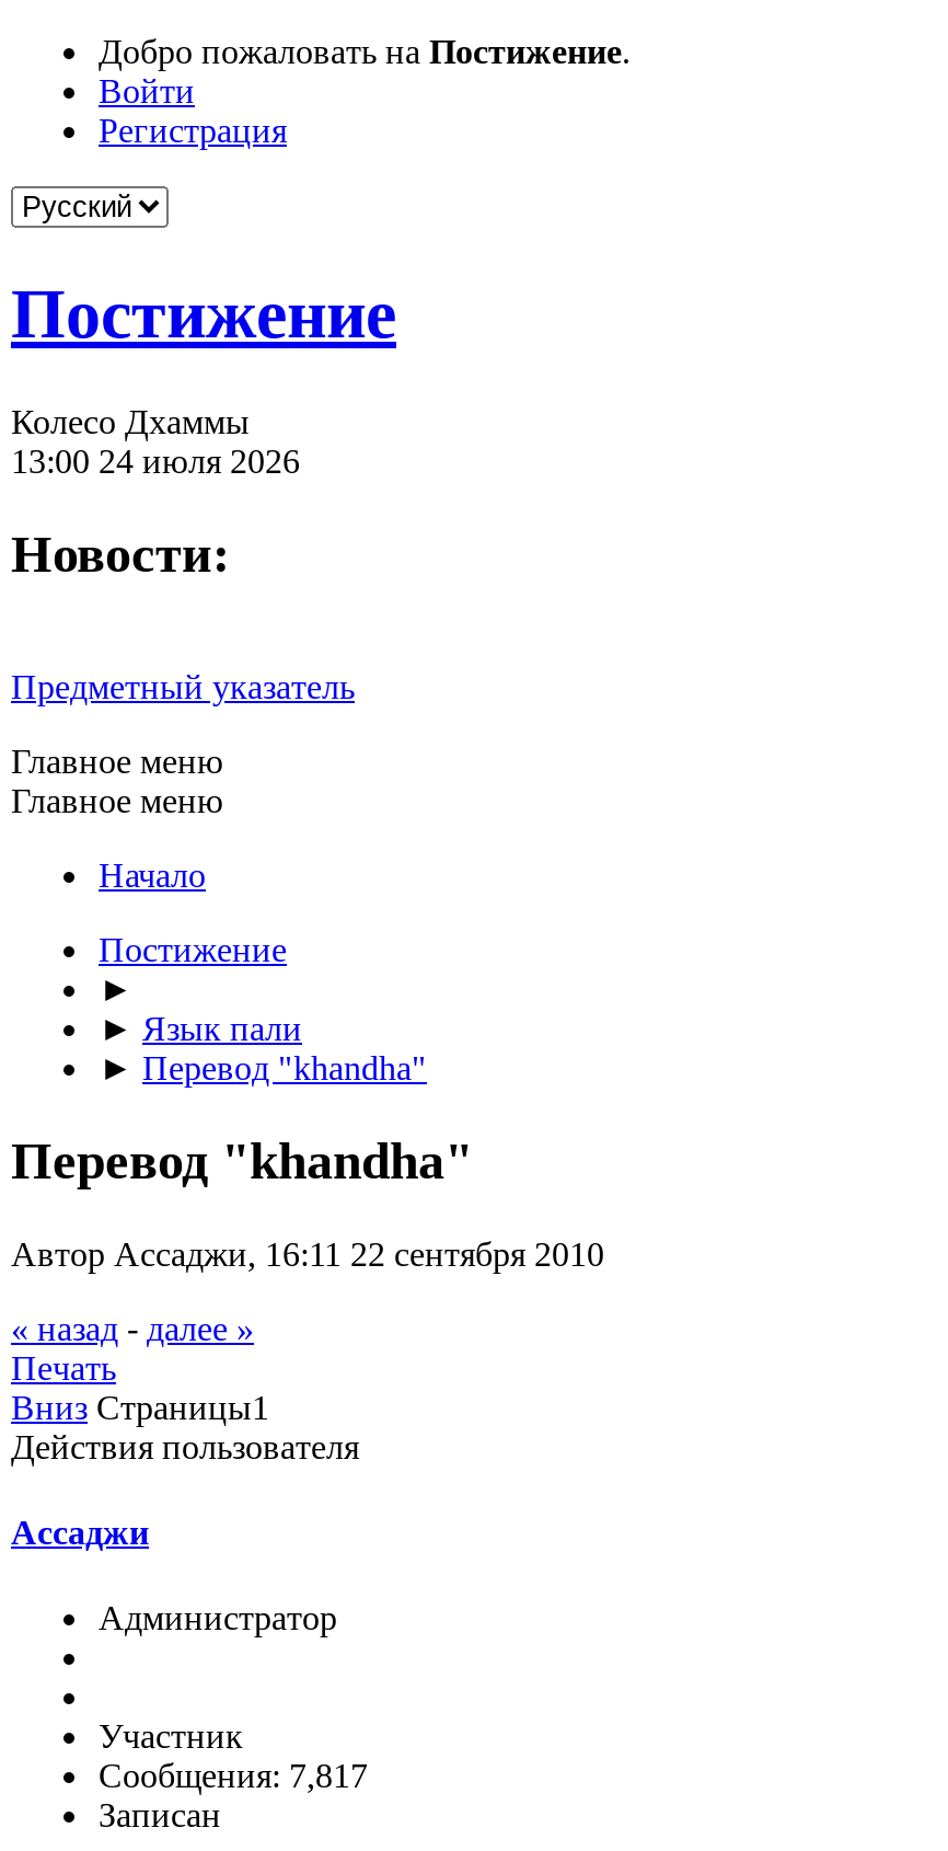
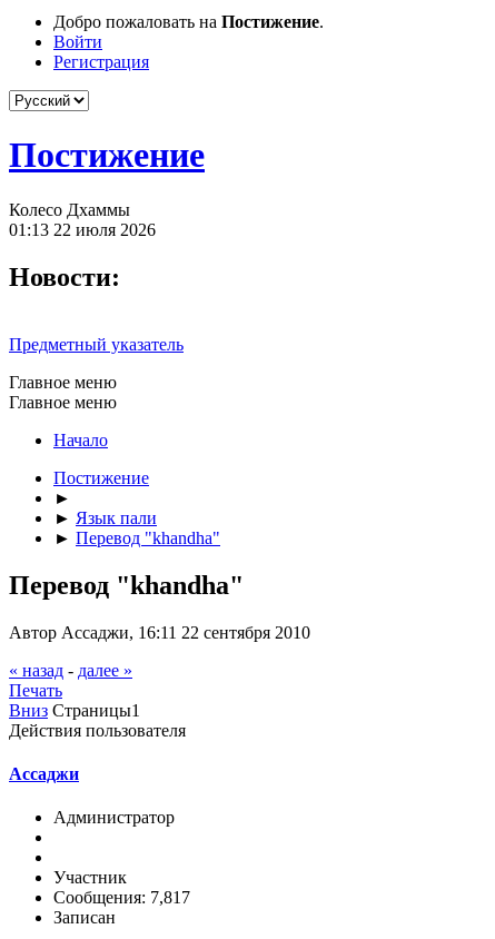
[11,442,300,480] 13:00 24 июля 2026 -> [9,220,156,239] 01:13 22 июля 2026

